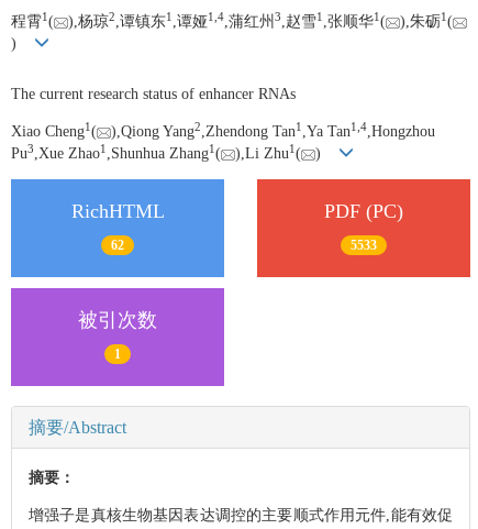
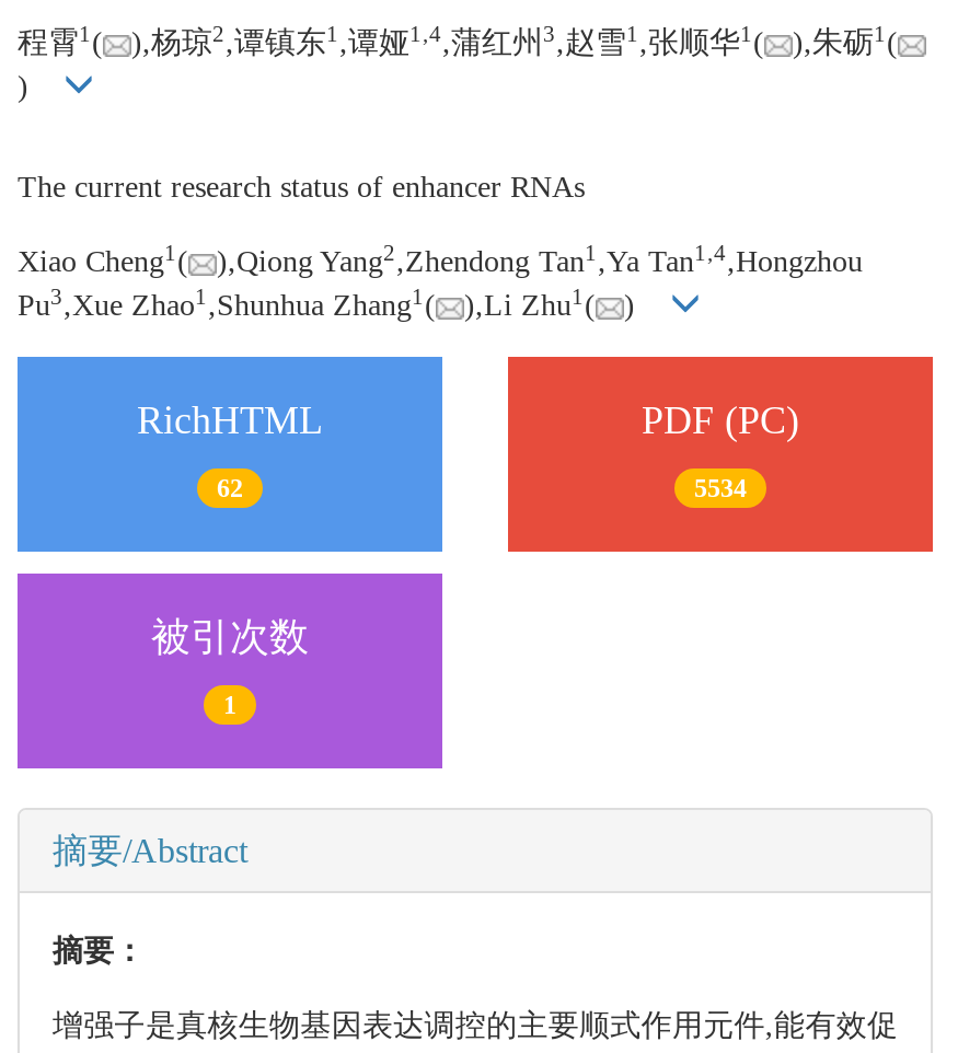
[351,237,377,253] 5533 -> [694,472,747,503] 5534

